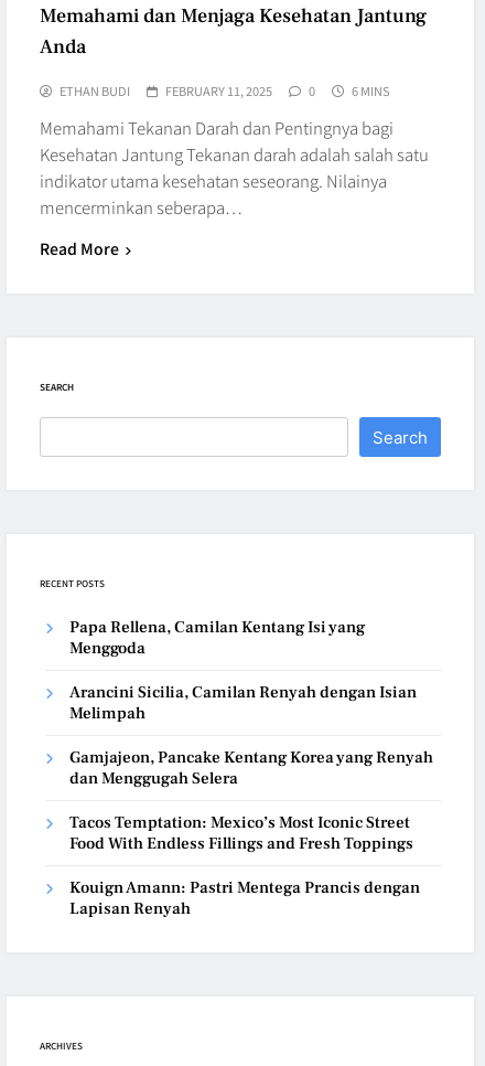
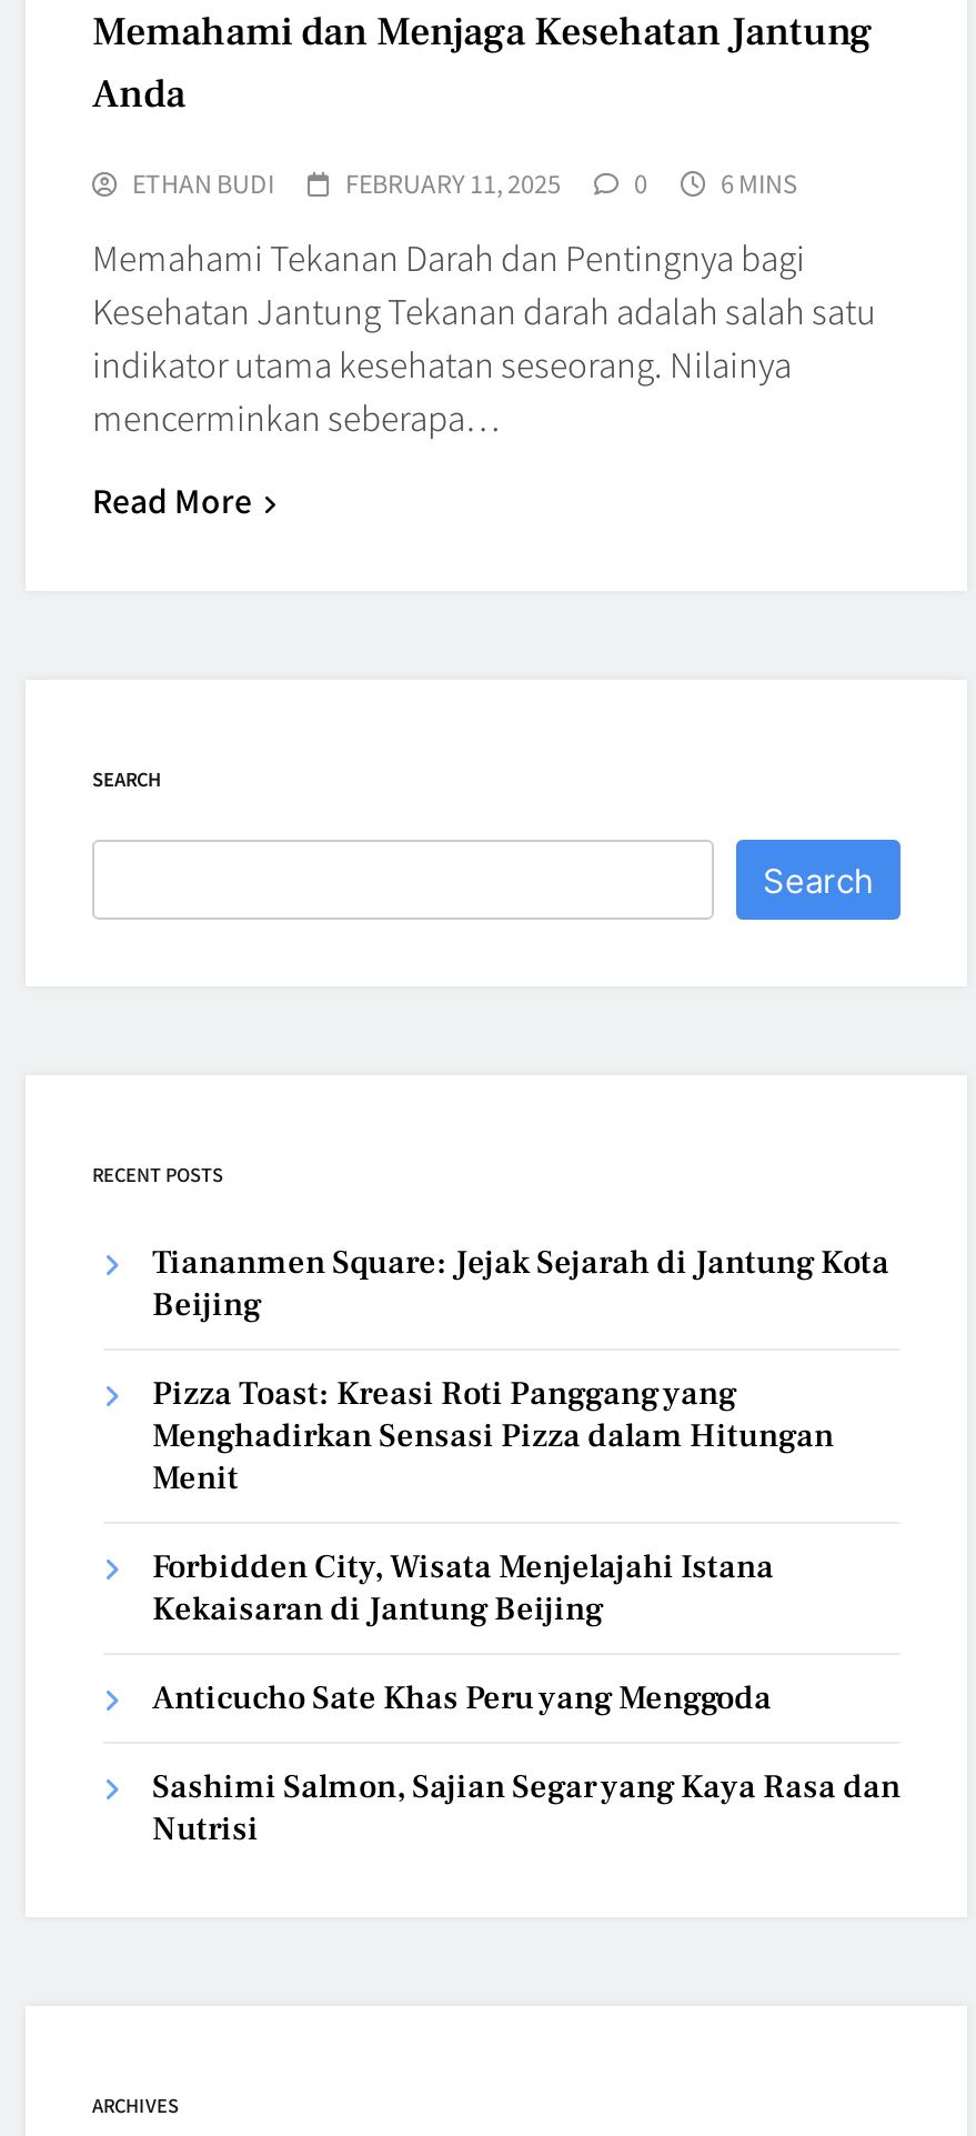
[69,617,365,659] Papa Rellena, Camilan Kentang Isi yang | Menggoda -> [152,1242,889,1326] Tiananmen Square: Jejak Sejarah di Jantung Kota | Beijing
[69,682,417,724] Arancini Sicilia, Camilan Renyah dengan Isian | Melimpah -> [152,1373,834,1499] Pizza Toast: Kreasi Roti Panggang yang | Menghadirkan Sensasi Pizza dalam Hitungan | Menit
[69,747,433,789] Gamjajeon, Pancake Kentang Korea yang Renyah | dan Menggugah Selera -> [152,1546,774,1630] Forbidden City, Wisata Menjelajahi Istana | Kekaisaran di Jantung Beijing
[69,812,413,854] Tacos Temptation: Mexico’s Most Iconic Street | Food With Endless Fillings and Fresh Toppings -> [152,1677,772,1719] Anticucho Sate Khas Peru yang Menggoda
[69,877,420,919] Kouign Amann: Pastri Mentega Prancis dengan | Lapisan Renyah -> [152,1766,900,1850] Sashimi Salmon, Sajian Segar yang Kaya Rasa dan | Nutrisi

